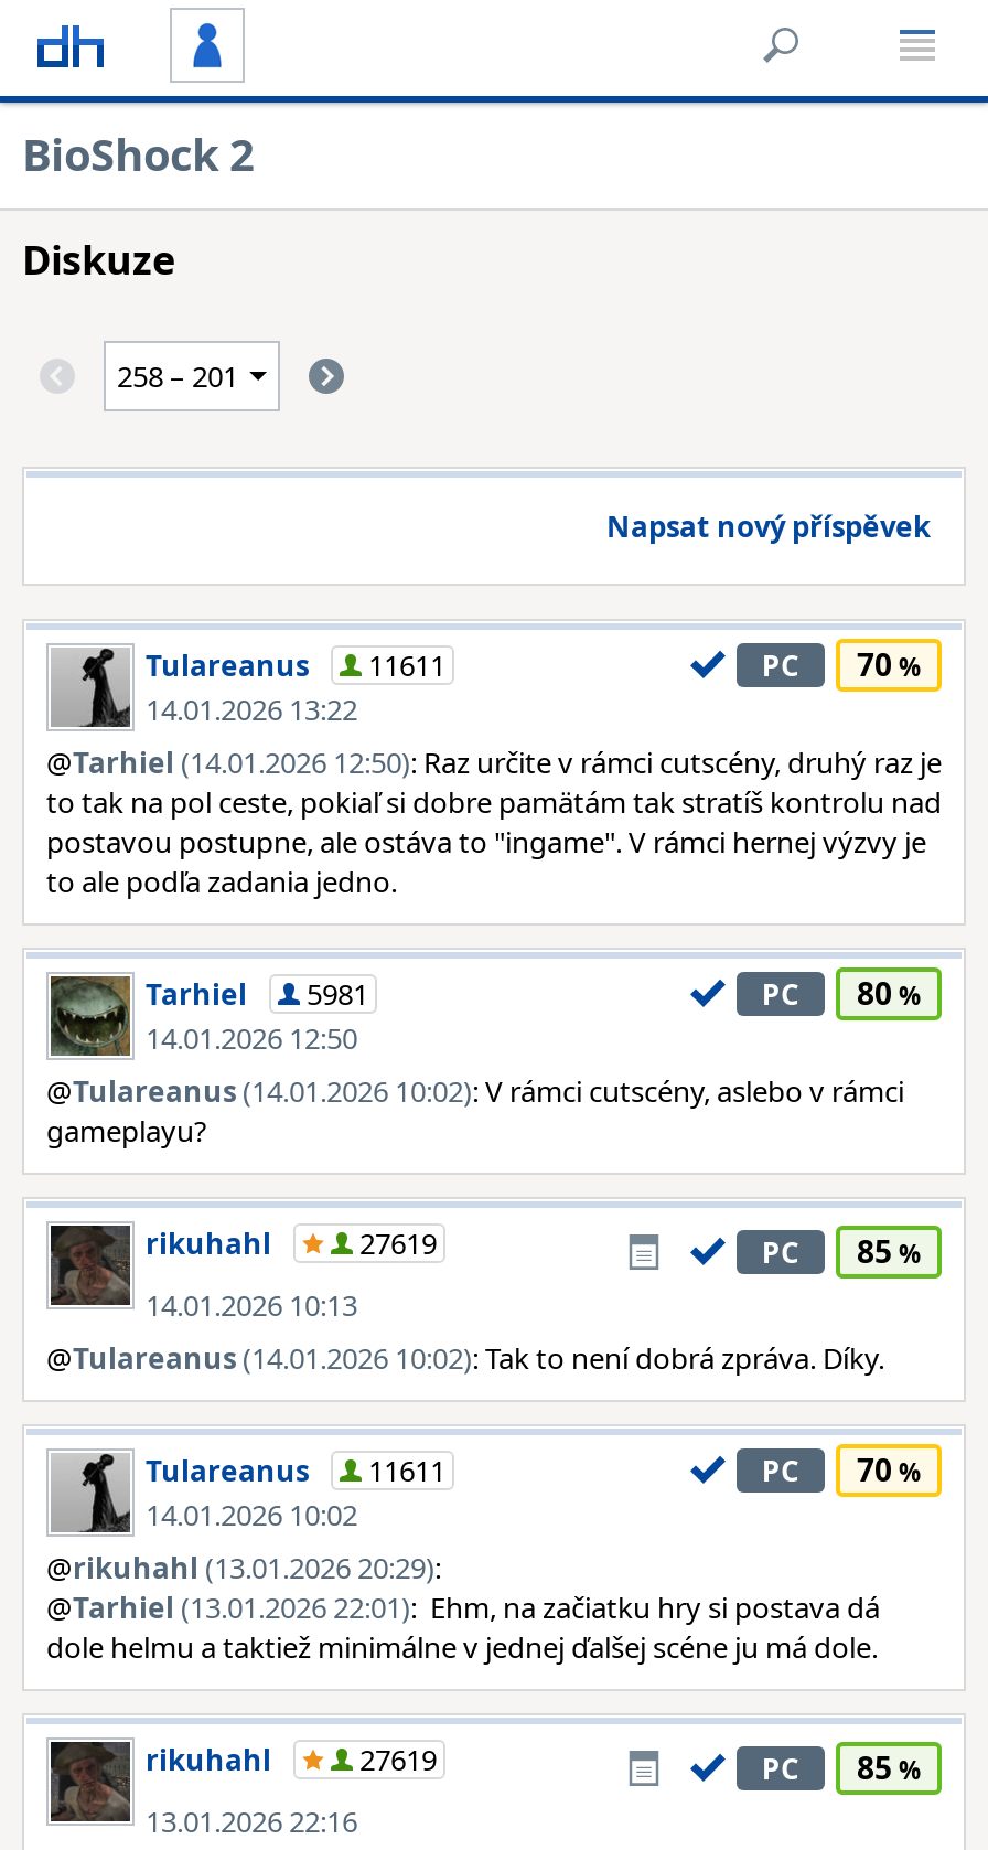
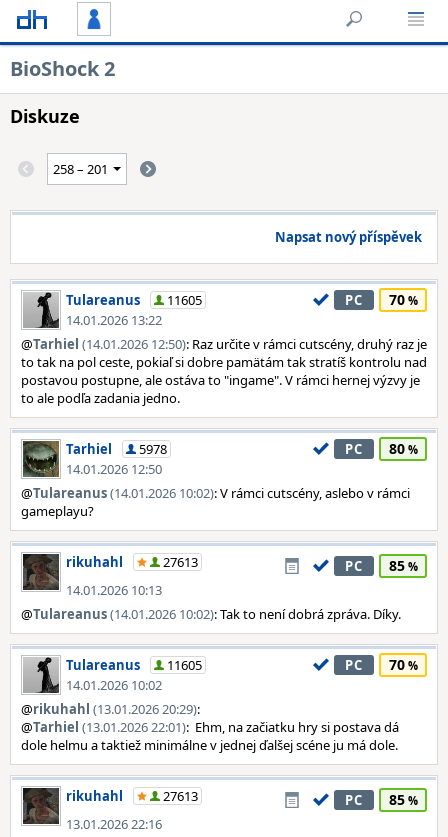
[146,645,445,685] Tulareanus 11611 -> [66,291,202,309] Tulareanus 11605
[146,974,368,1014] Tarhiel 5981 -> [66,440,167,458] Tarhiel 5978
[359,1223,437,1263] 27619 -> [163,553,198,571] 27613
[146,1451,445,1490] Tulareanus 11611 -> [66,656,202,674] Tulareanus 11605
[359,1740,437,1779] 27619 -> [163,787,198,805] 27613

